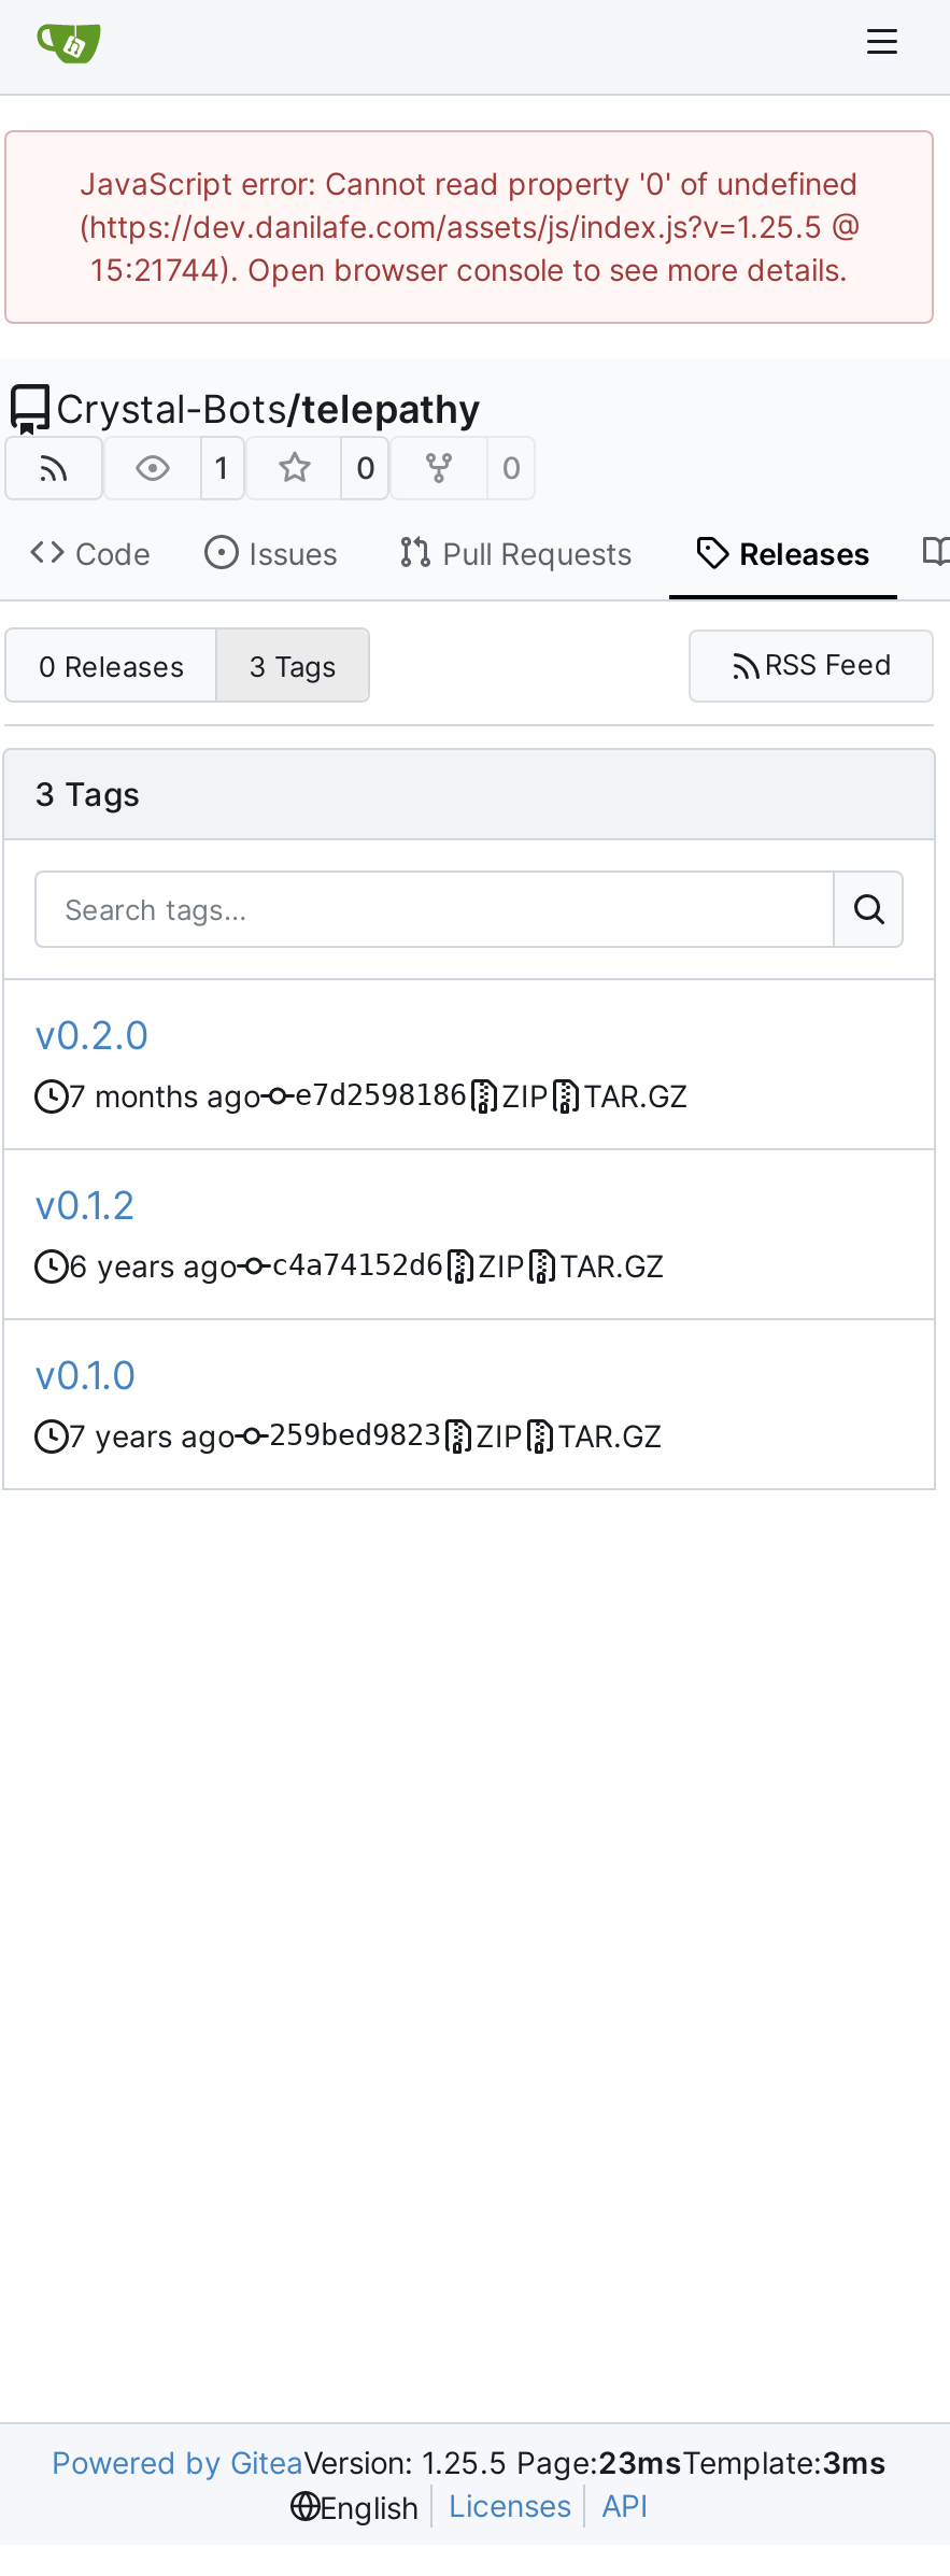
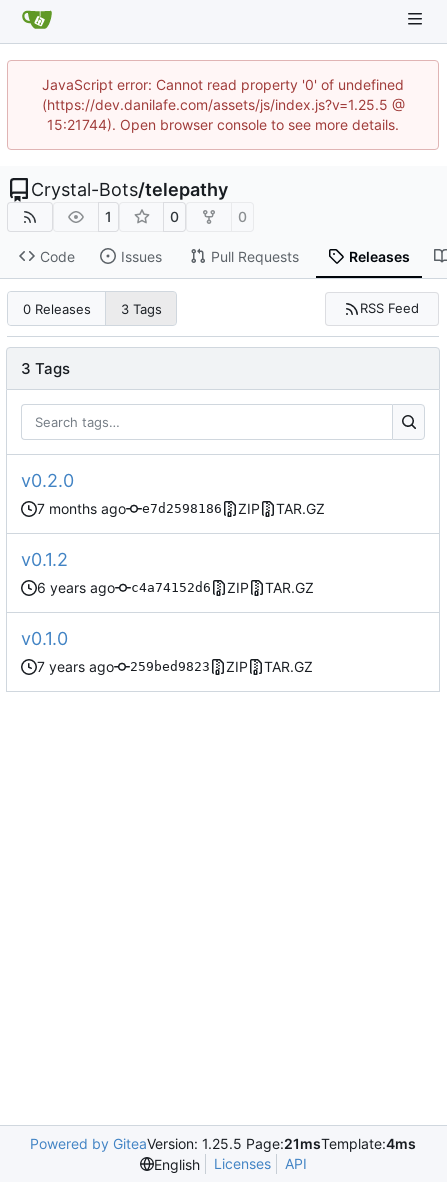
[52,2444,887,2480] Powered by GiteaVersion: 1.25.5 Page:23msTemplate:3ms -> [30,1135,416,1152] Powered by GiteaVersion: 1.25.5 Page:21msTemplate:4ms

